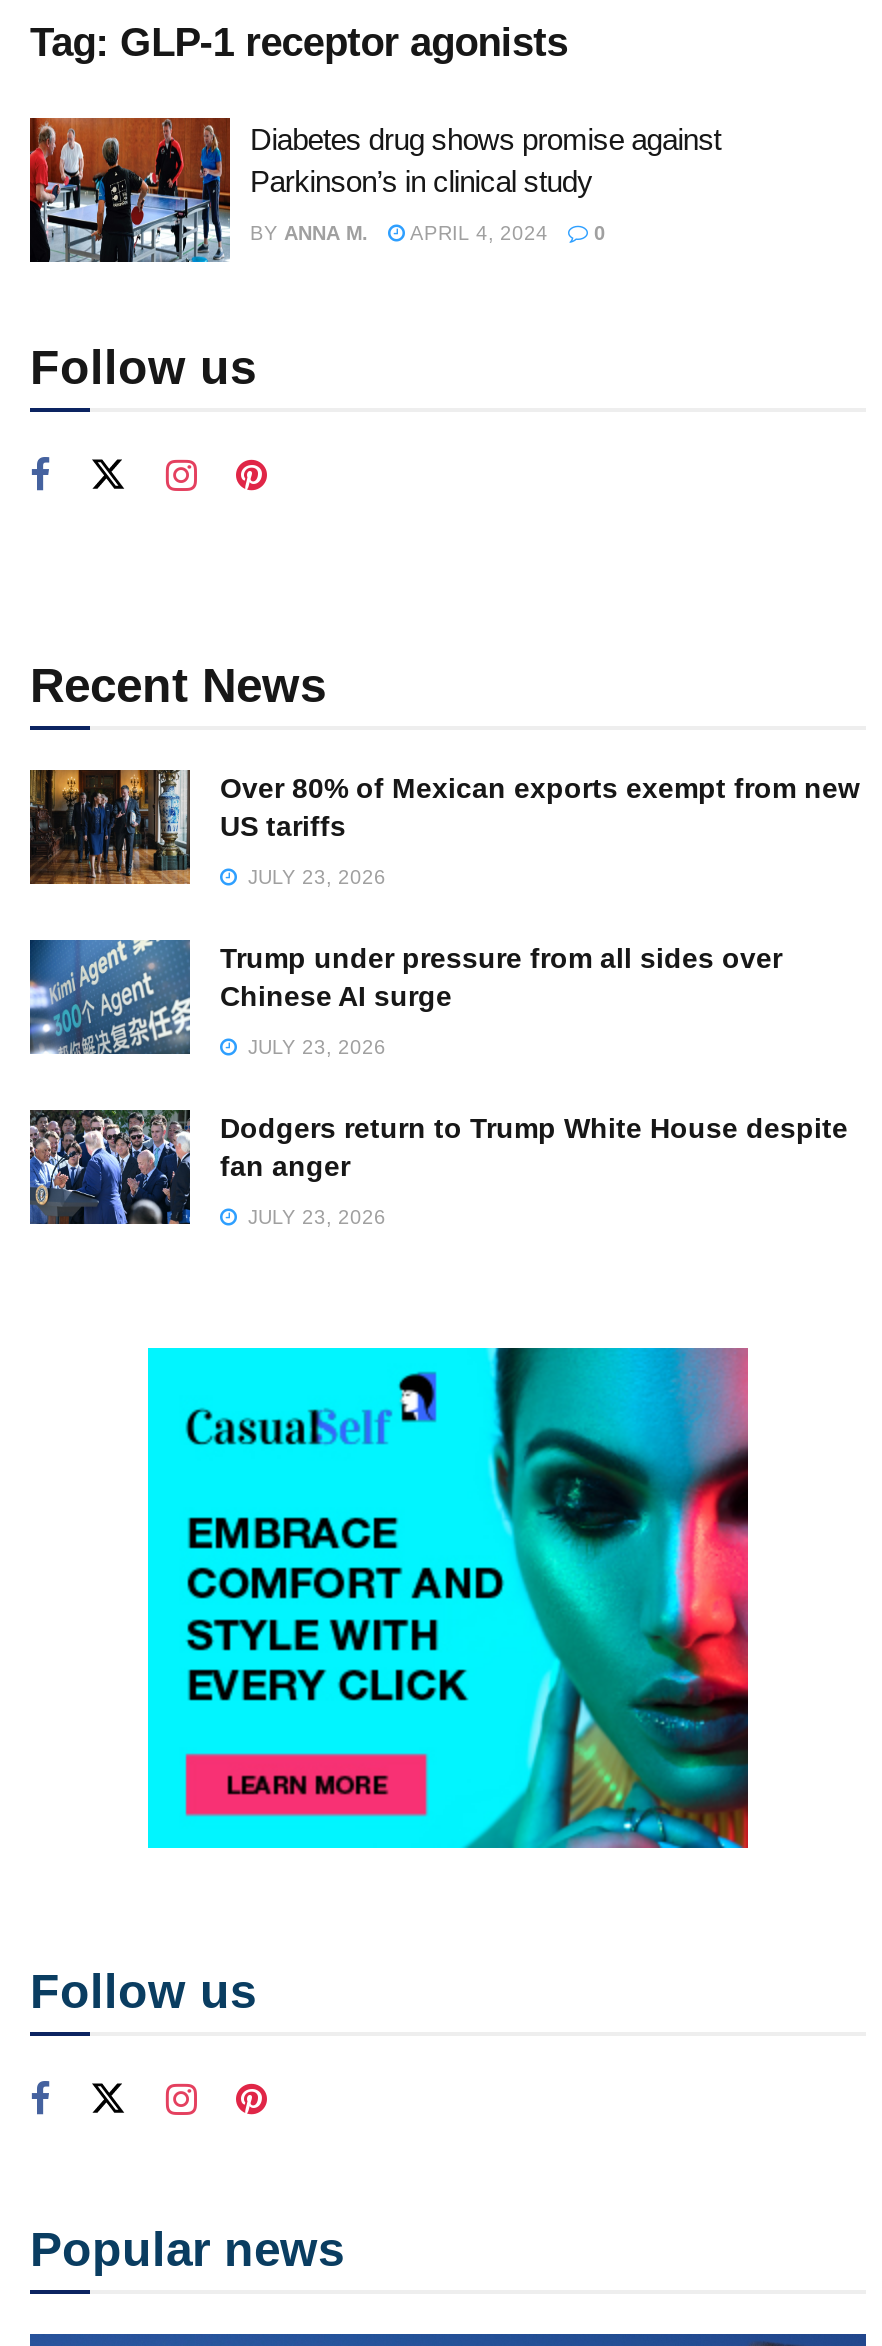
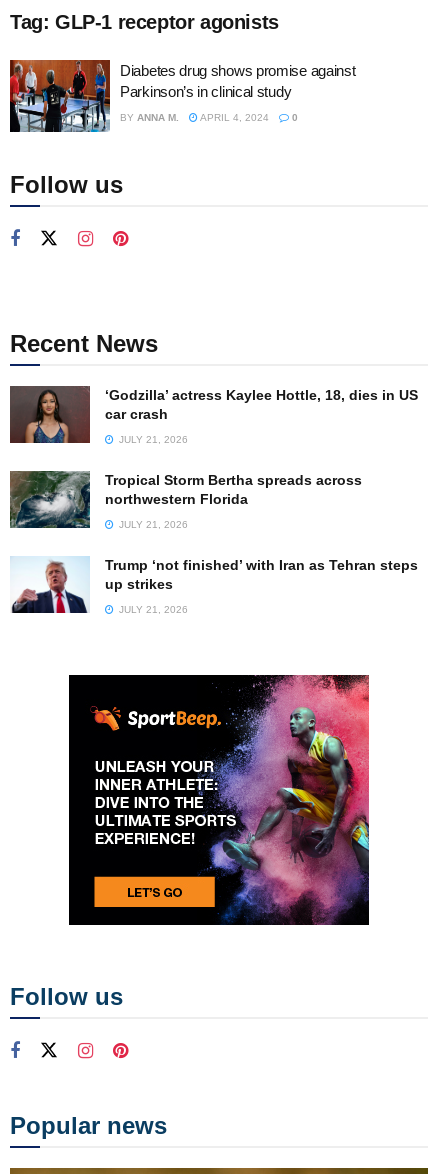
[32,770,860,886] [image] | Over 80% of Mexican exports exempt from new | US tariffs -> [10,386,418,444] [image] | ‘Godzilla’ actress Kaylee Hottle, 18, dies in US | car crash
[242,865,386,887] JULY 23, 2026 -> [116,433,188,444] JULY 21, 2026
[28,938,782,1054] [image] | Trump under pressure from all sides over | Chinese AI surge -> [9,470,362,529] [image] | Tropical Storm Bertha spreads across | northwestern Florida
[242,1035,386,1057] JULY 23, 2026 -> [116,518,188,529] JULY 21, 2026
[28,1108,848,1226] [image] | Dodgers return to Trump White House despite | fan anger -> [10,556,418,614] [image] | Trump ‘not finished’ with Iran as Tehran steps | up strikes
[242,1205,386,1227] JULY 23, 2026 -> [116,603,188,614] JULY 21, 2026
[146,1346,750,1850] [image] -> [68,674,370,926] [image]

